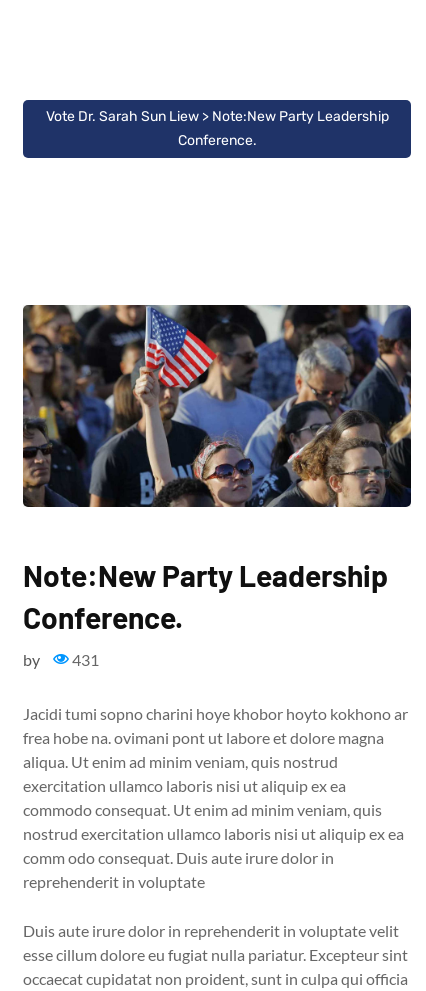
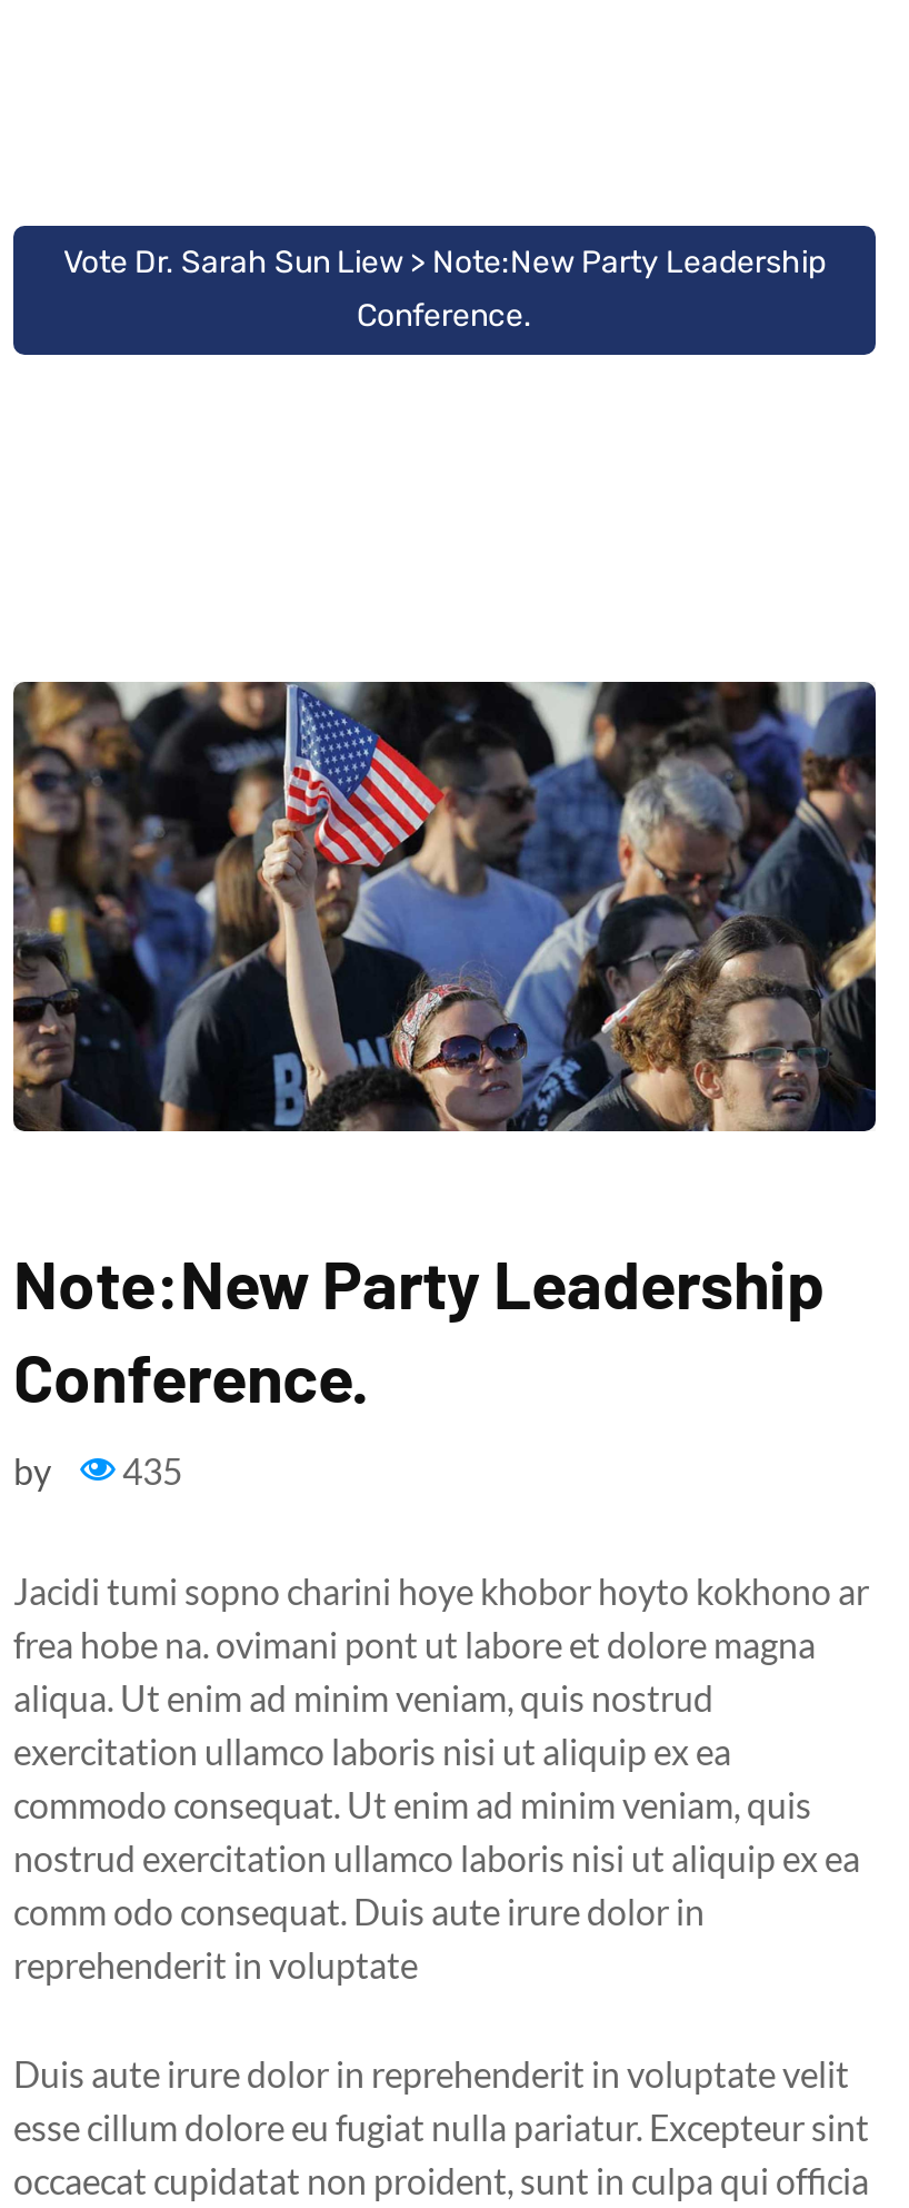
[23,650,99,669] by 431 -> [13,1450,182,1492] by 435

